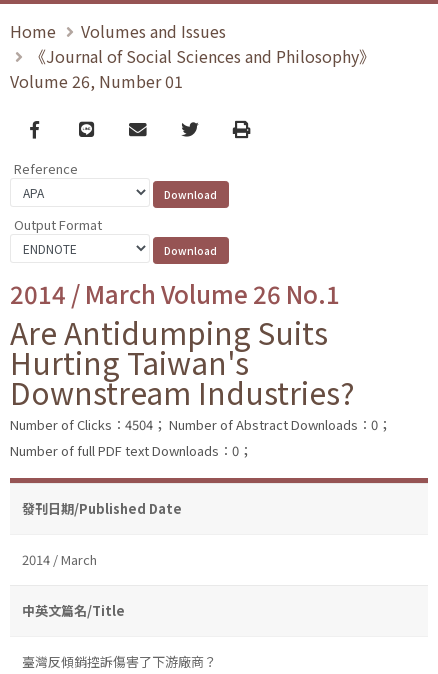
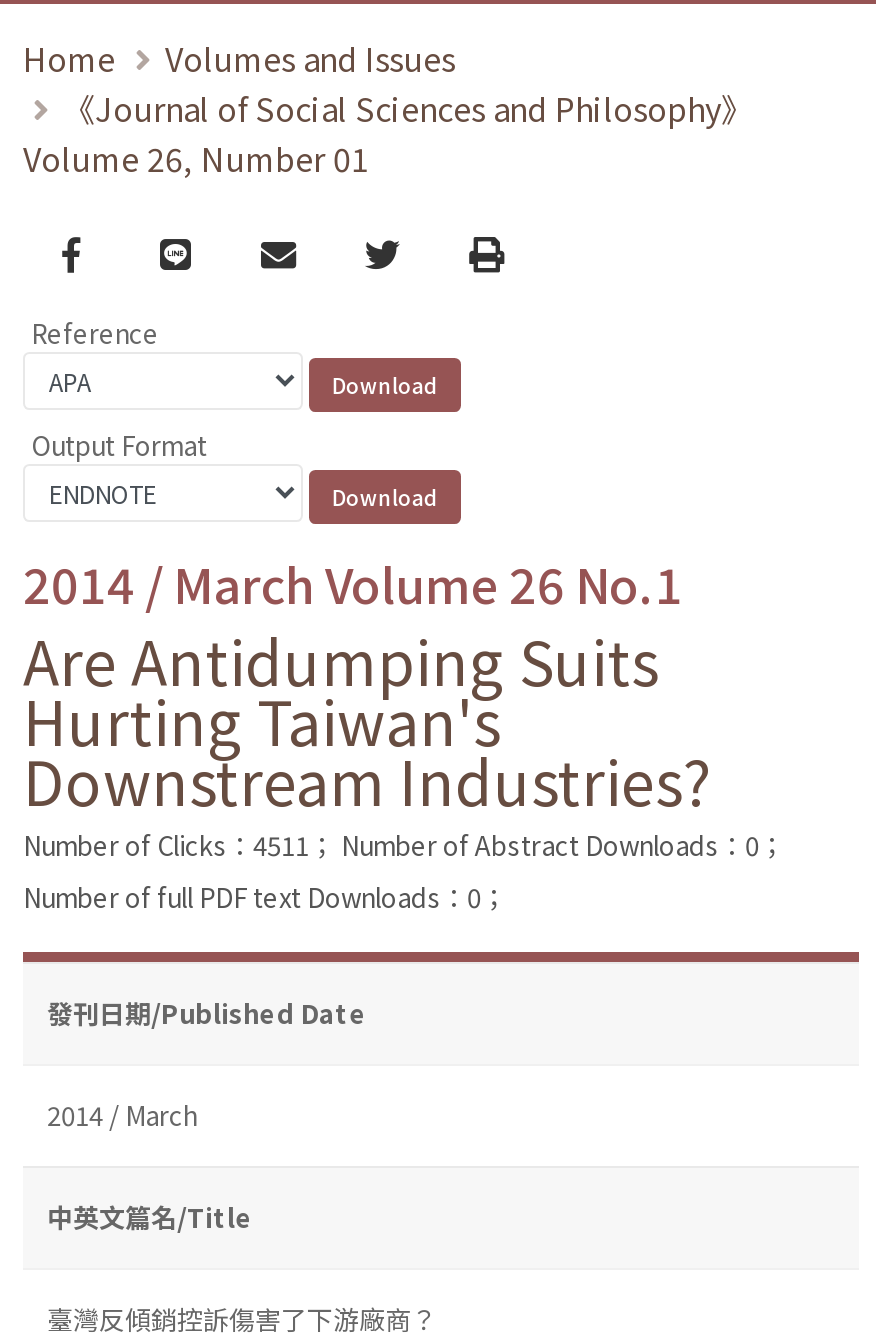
[10,415,391,434] Number of Clicks：4504； Number of Abstract Downloads：0； -> [23,825,785,863] Number of Clicks：4511； Number of Abstract Downloads：0；

